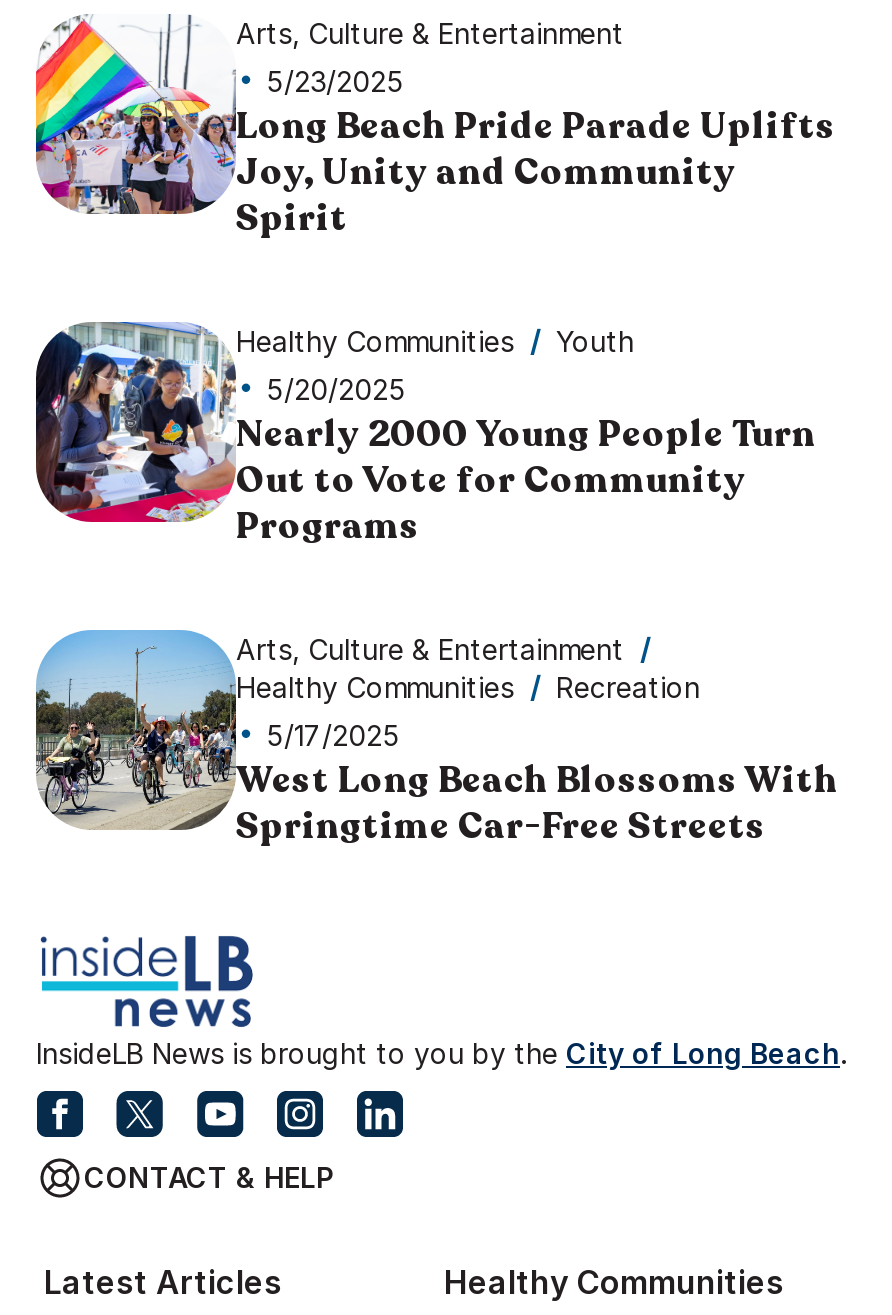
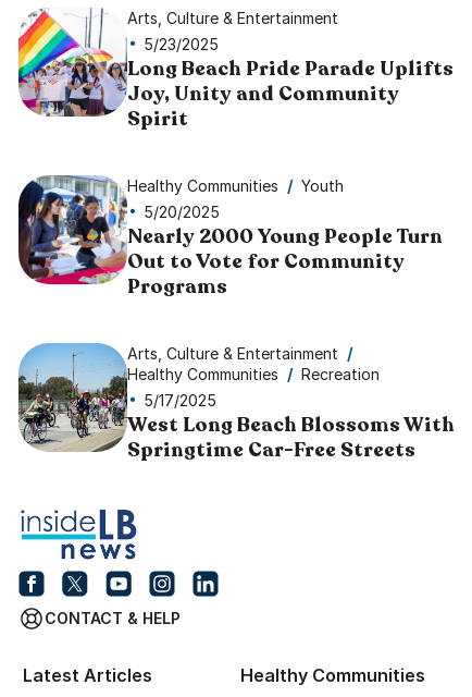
[36,1035,846,1069] InsideLB News is brought to you by the City of Long Beach. -> none

